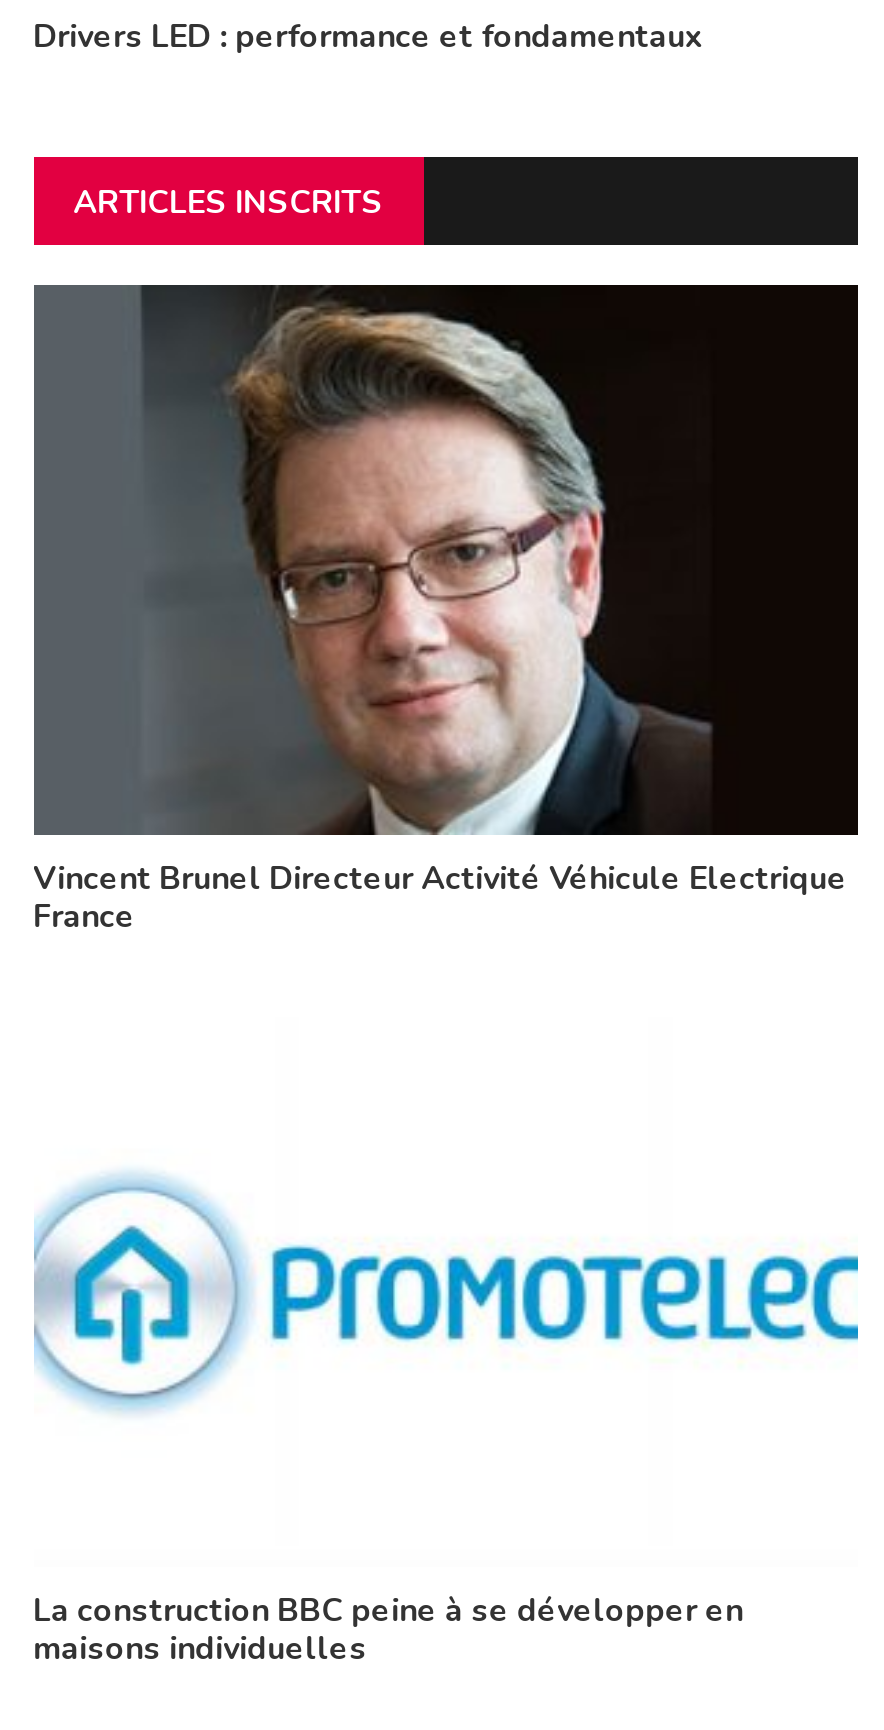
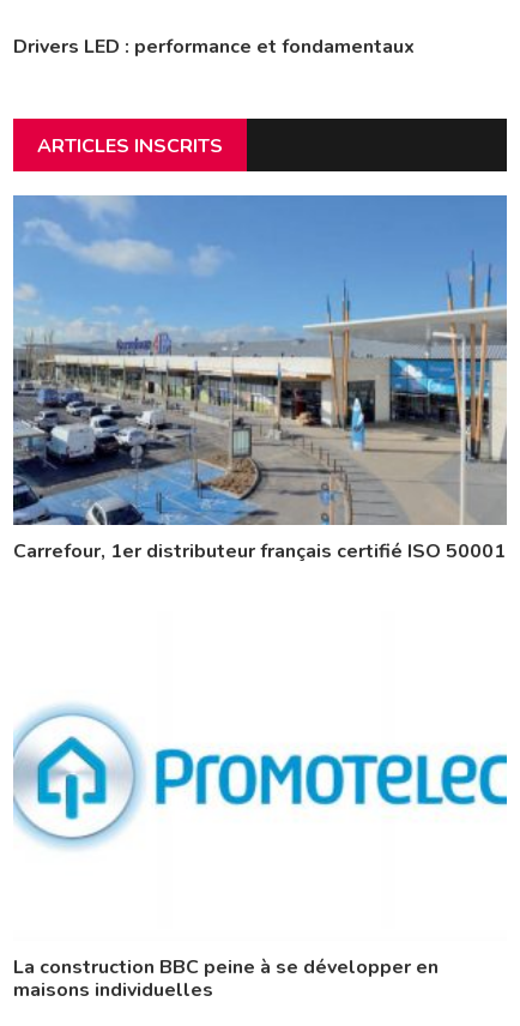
[32,283,860,940] [image] | Vincent Brunel Directeur Activité Véhicule Electrique | France -> [12,194,508,565] [image] | Carrefour, 1er distributeur français certifié ISO 50001

